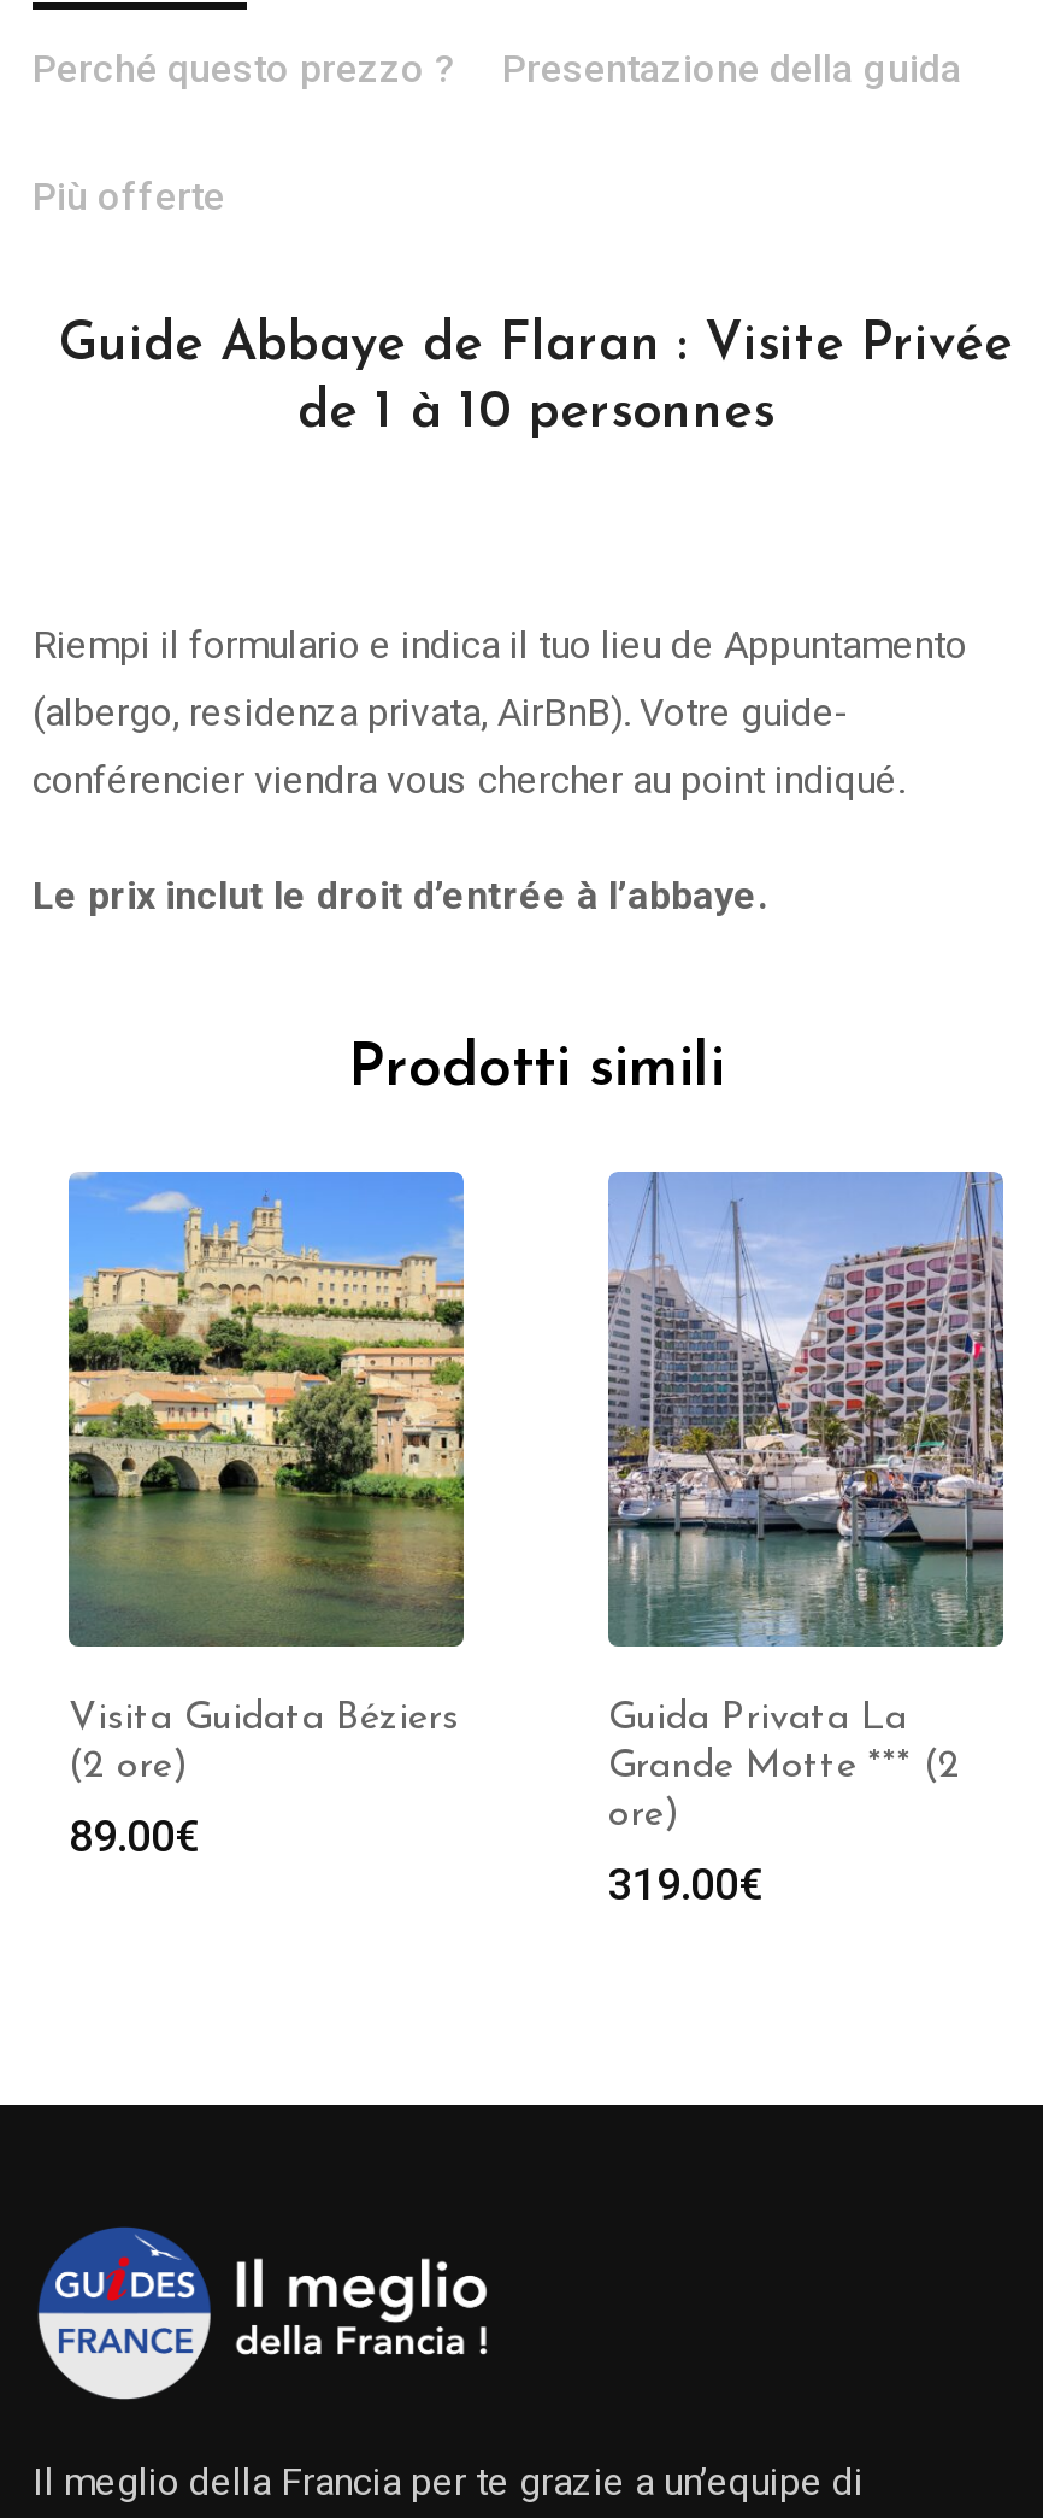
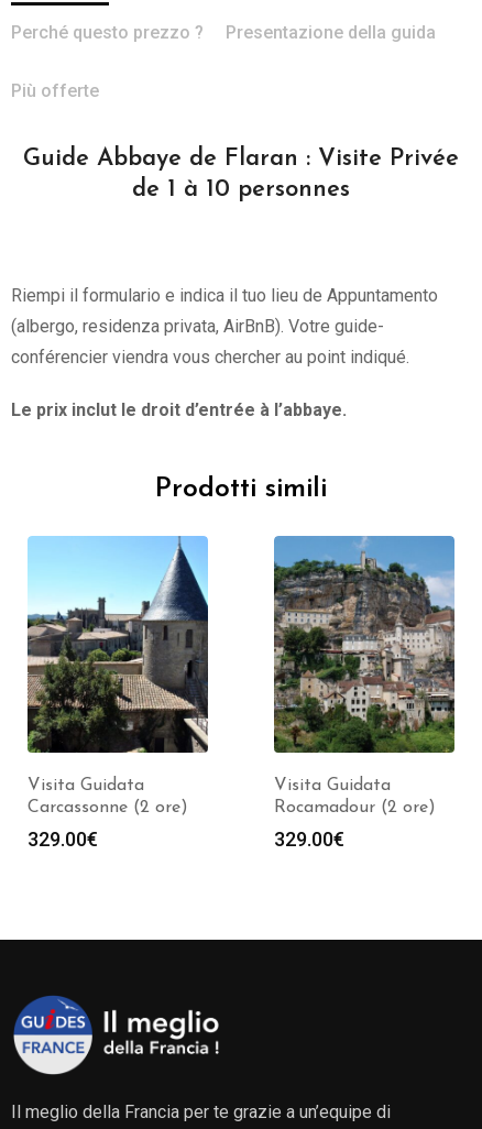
[66,1173,466,1787] [image] | Visita Guidata Béziers | (2 ore) -> [28,536,209,816] [image] | Visita Guidata | Carcassonne (2 ore)
[608,1170,1003,1835] [image] | Guida Privata La | Grande Motte *** (2 | ore) -> [273,537,454,816] [image] | Visita Guidata | Rocamadour (2 ore)
[69,1811,199,1861] 89.00€ -> [28,827,98,850] 329.00€
[608,1859,762,1910] 319.00€ -> [274,827,344,850] 329.00€

